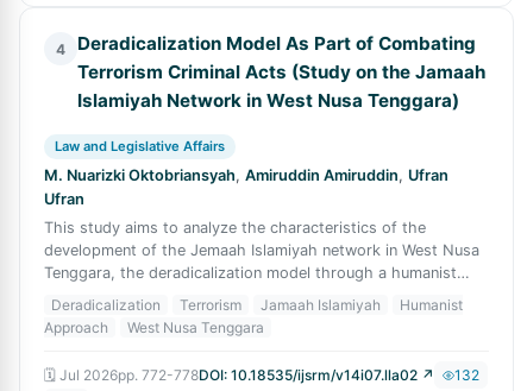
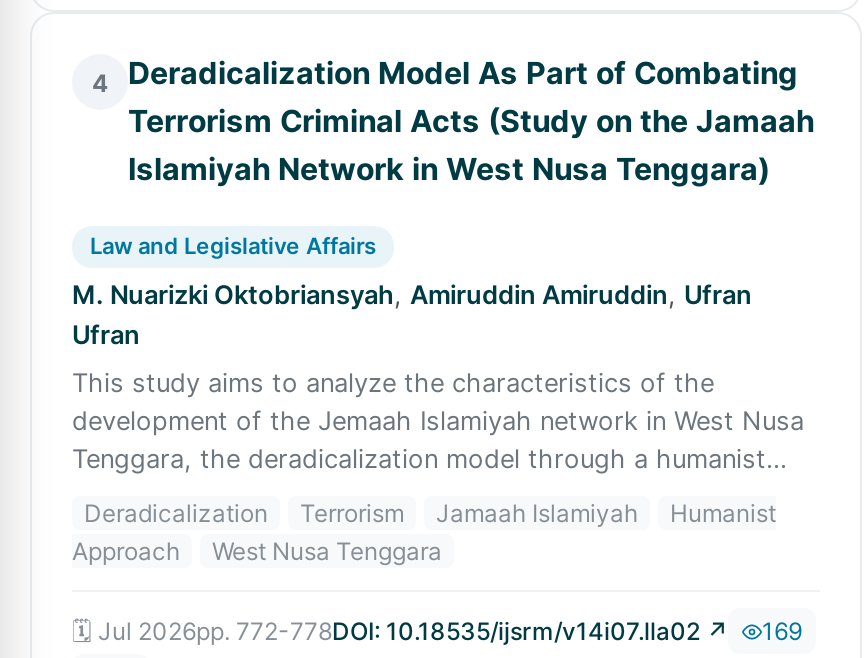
[454,366,479,384] 132 -> [762,616,802,646] 169

